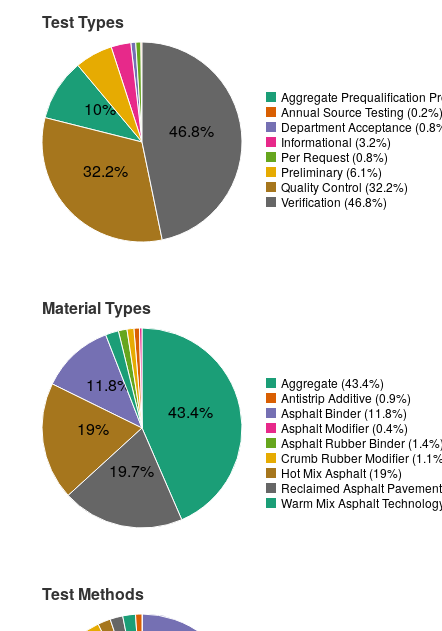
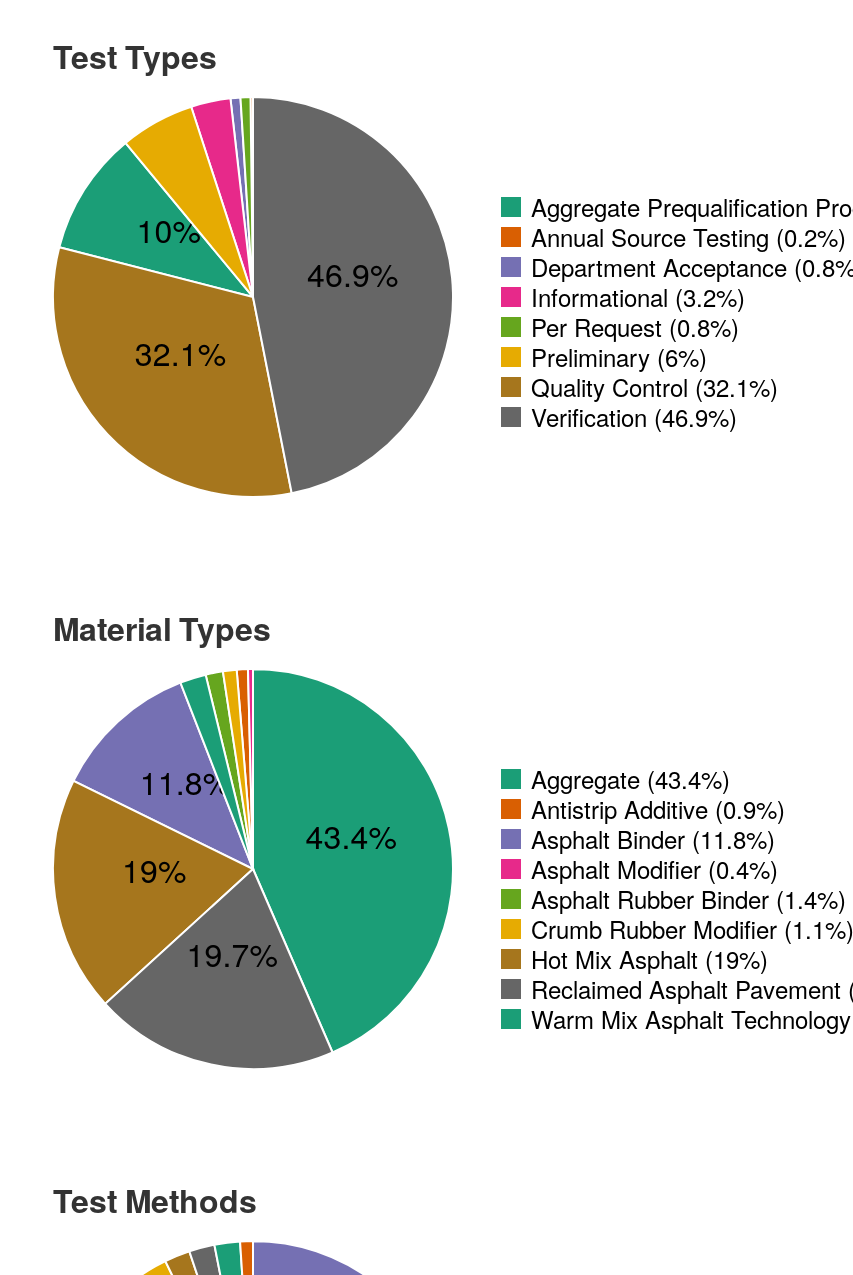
[169,119,214,142] 46.8% -> [307,250,398,296] 46.9%
[83,159,128,182] 32.2% -> [135,329,226,375] 32.1%
[281,163,382,180] Preliminary (6.1%) -> [531,339,707,374] Preliminary (6%)
[281,178,408,195] Quality Control (32.2%) -> [531,369,778,404] Quality Control (32.1%)
[281,193,387,210] Verification (46.8%) -> [531,399,737,434] Verification (46.9%)

